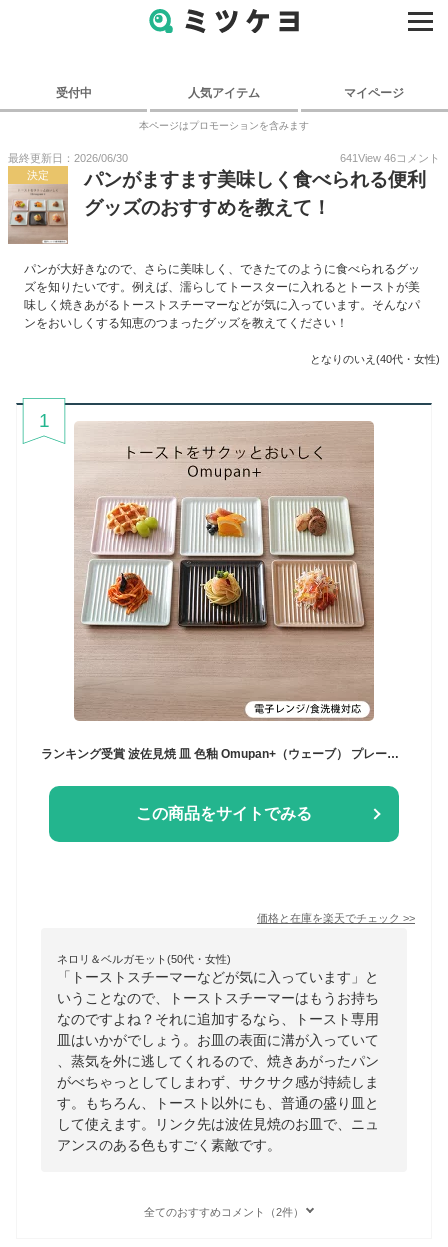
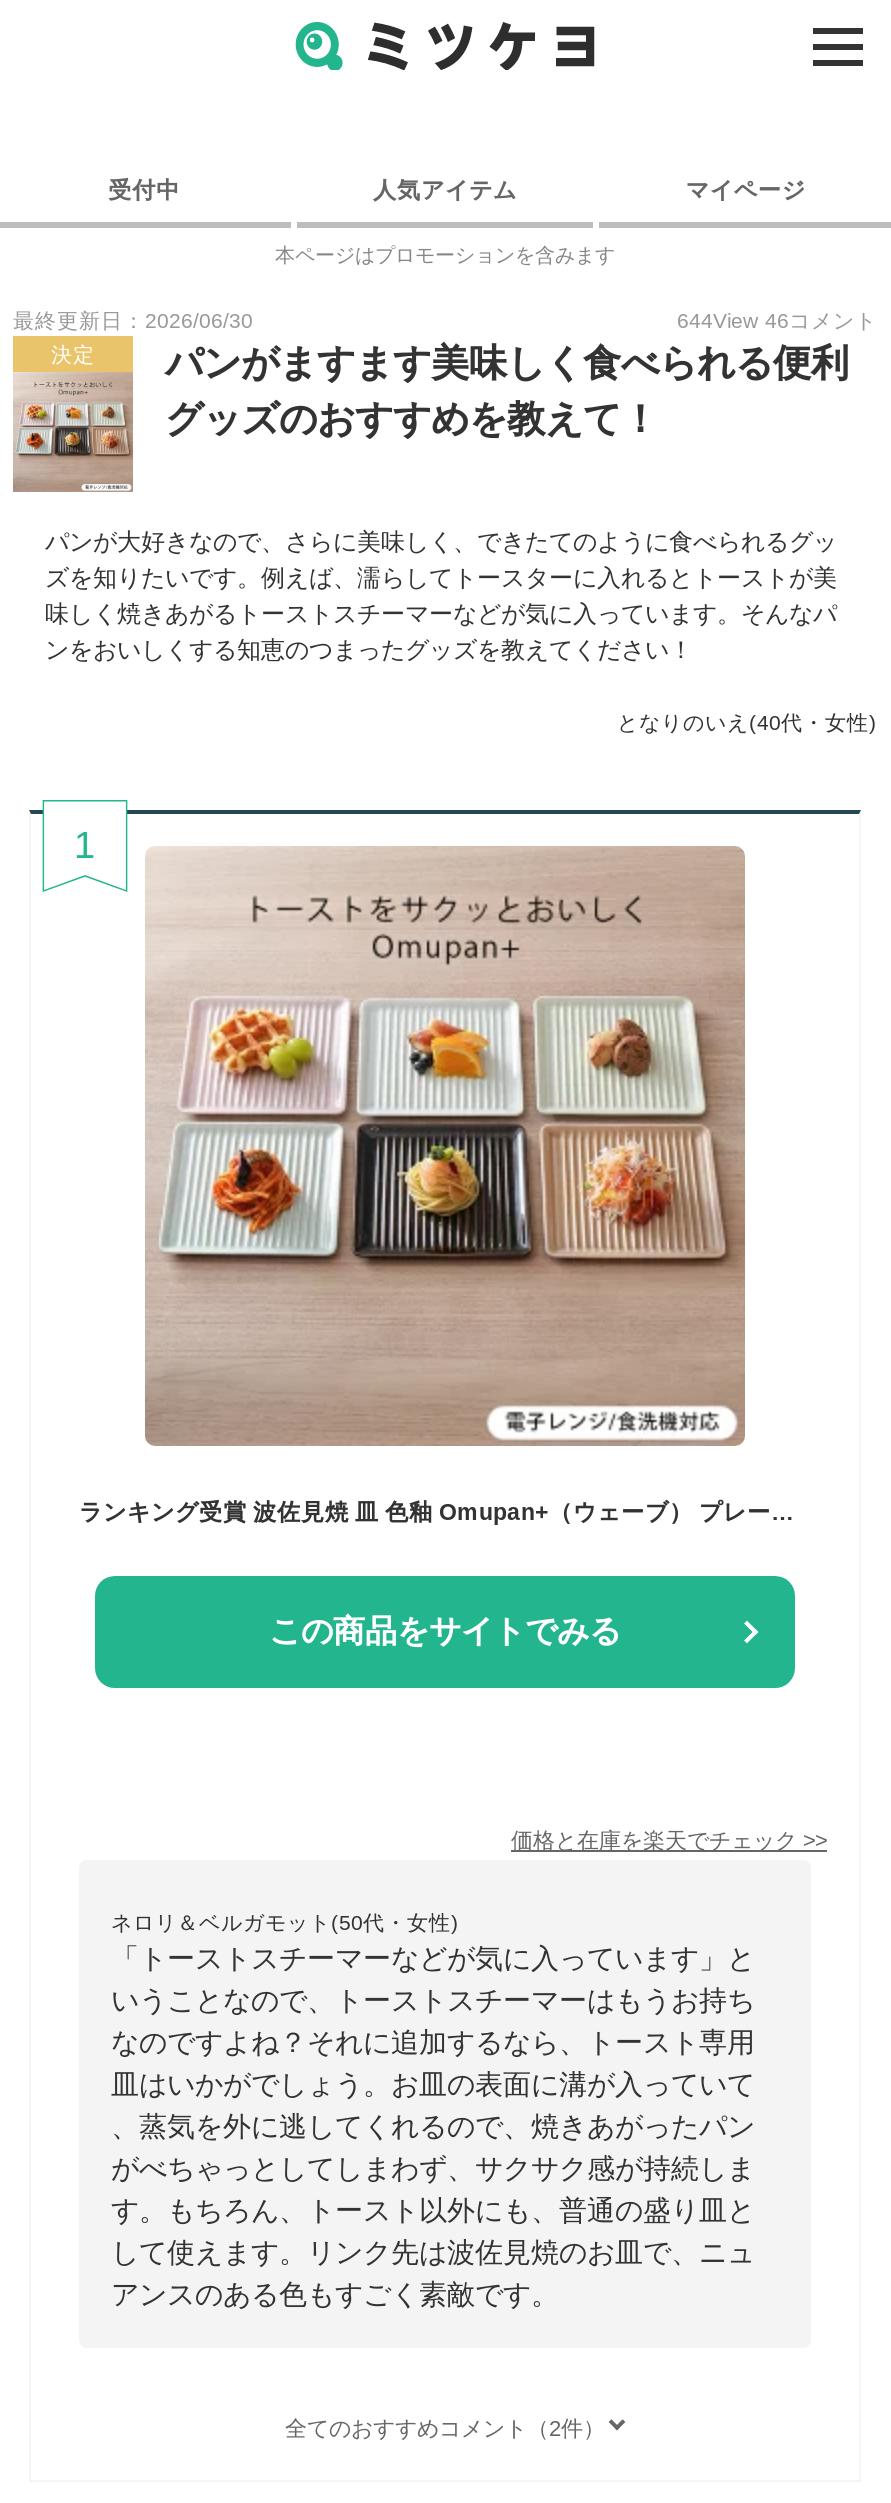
[340,151,440,163] 641View 46コメント -> [677,307,877,331] 644View 46コメント

